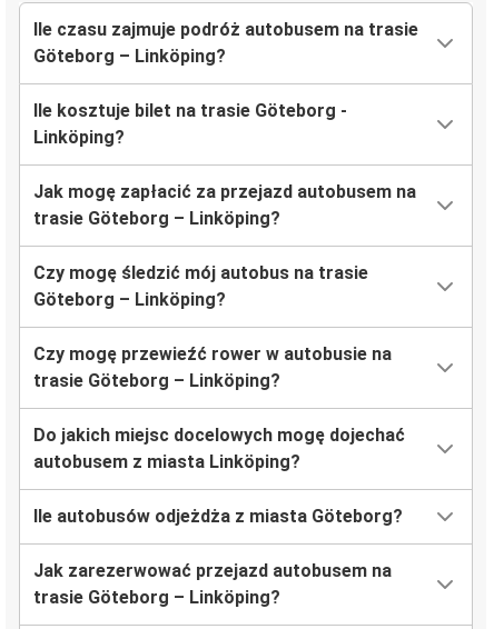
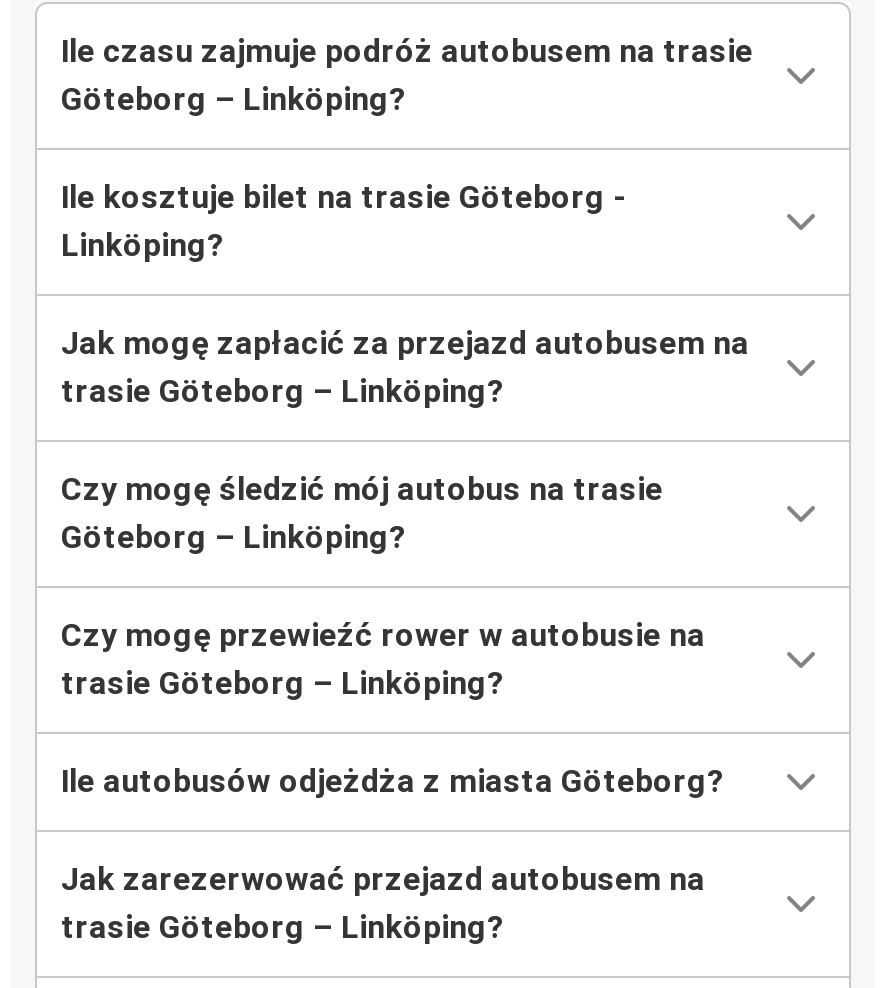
[33,425,405,473] Do jakich miejsc docelowych mogę dojechać | autobusem z miasta Linköping? -> none

